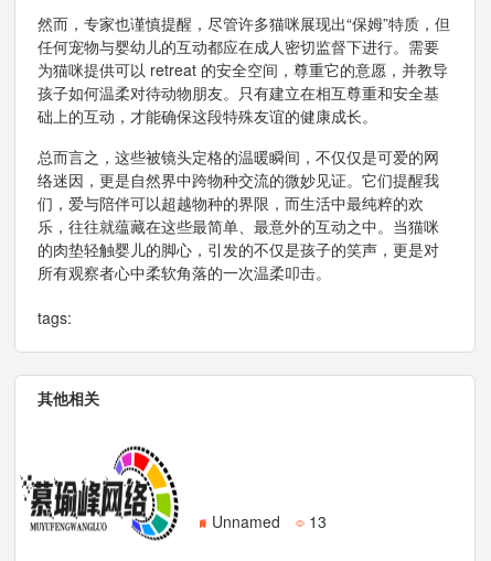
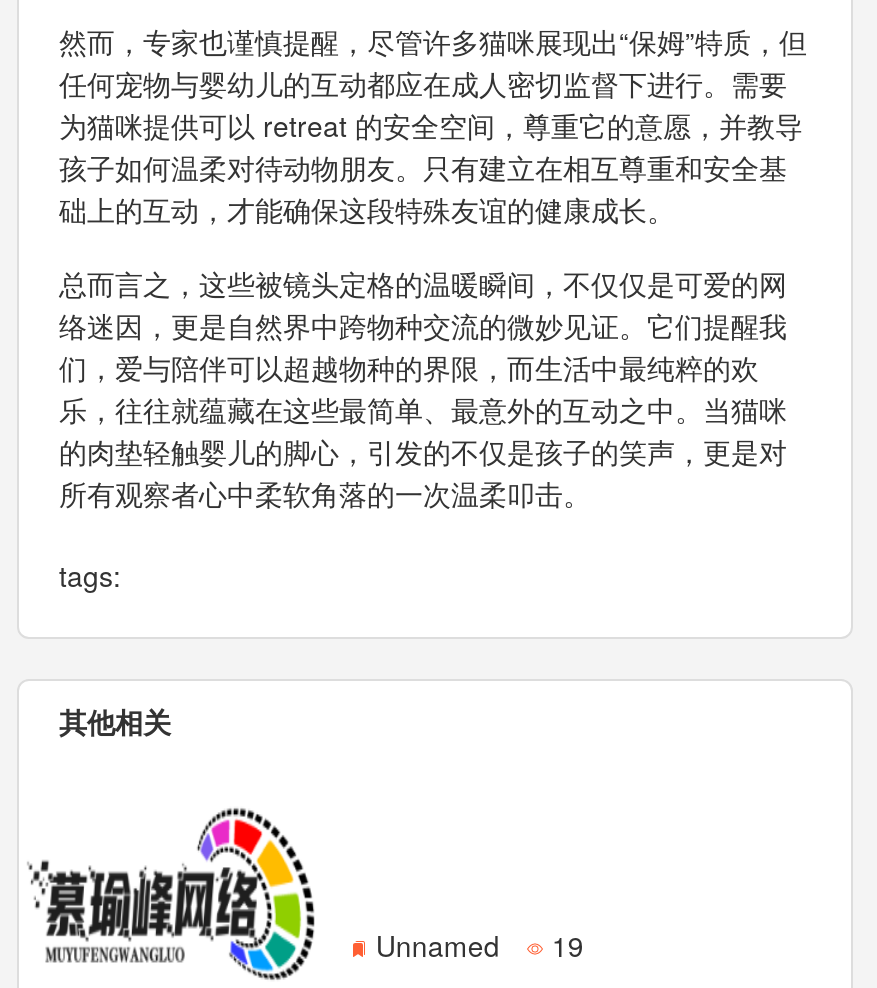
[212,510,327,532] Unnamed 13 -> [376,924,584,964] Unnamed 19

